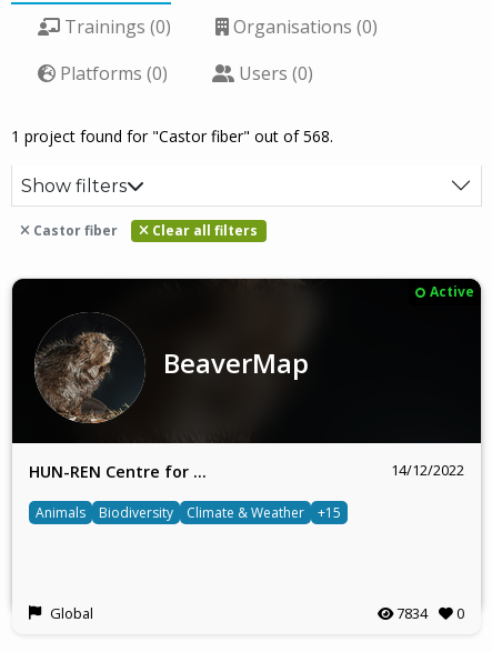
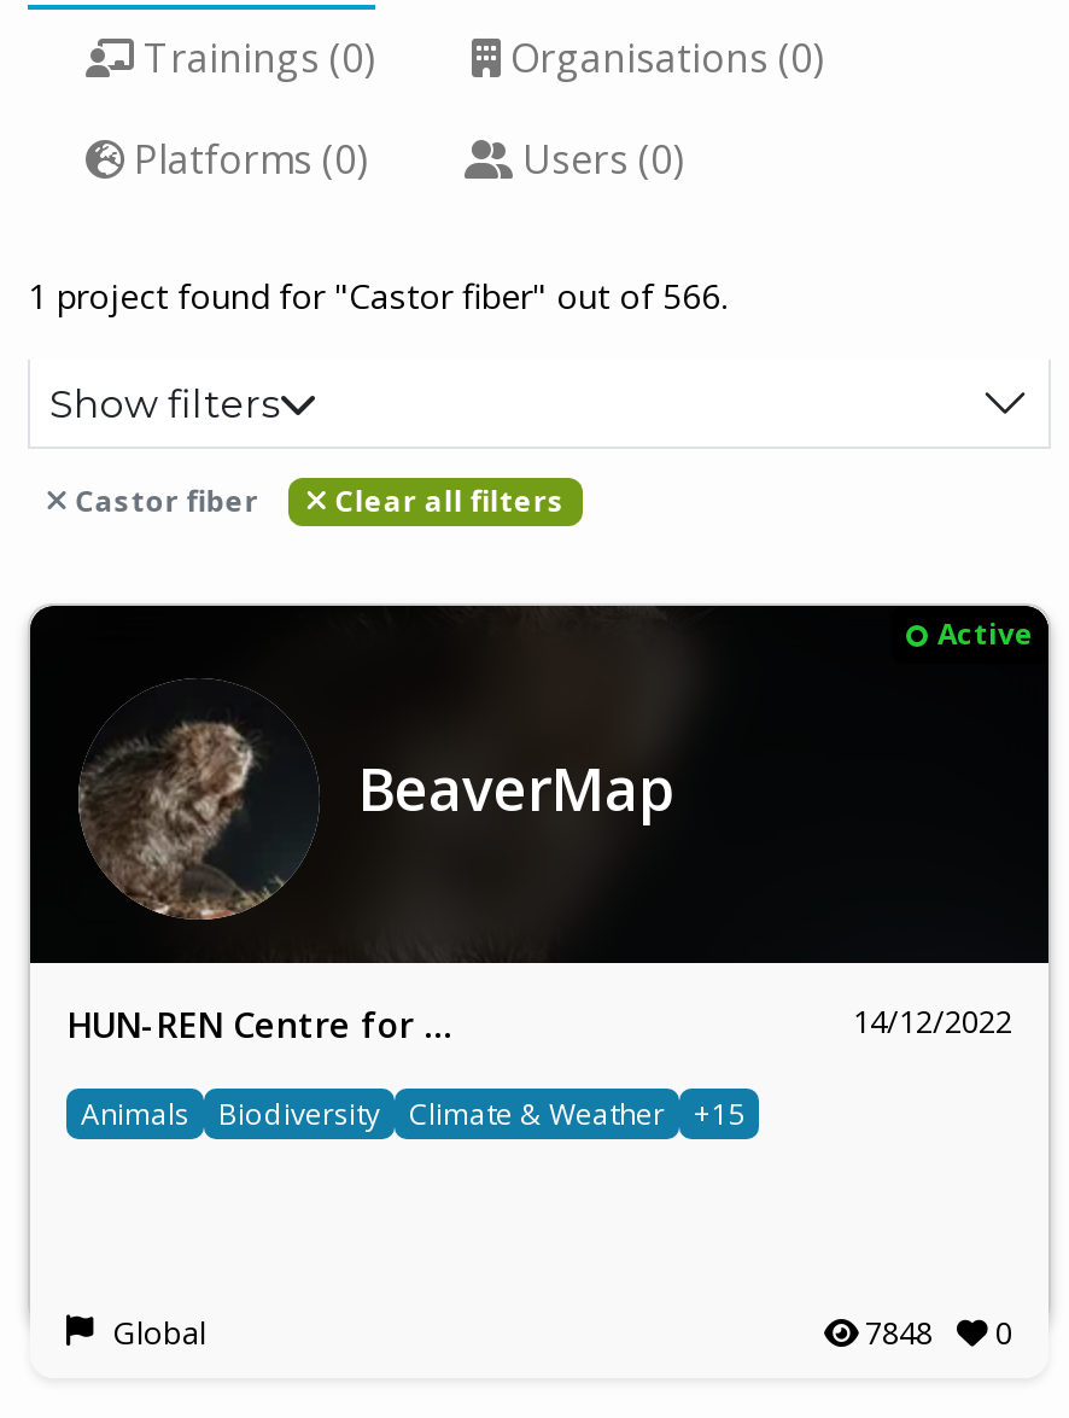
[11,126,333,147] 1 project found for "Castor fiber" out of 568. -> [28,273,728,319] 1 project found for "Castor fiber" out of 566.
[393,603,464,623] 7834 0 -> [858,1311,1012,1355] 7848 0

